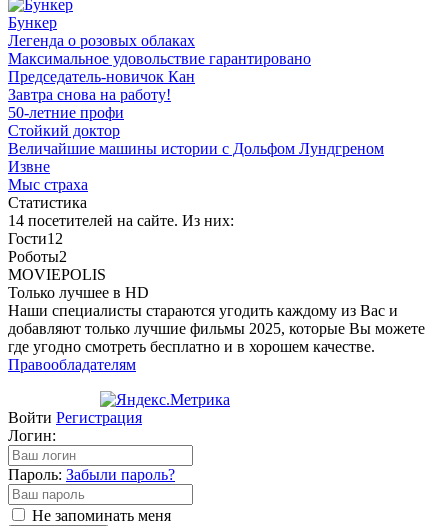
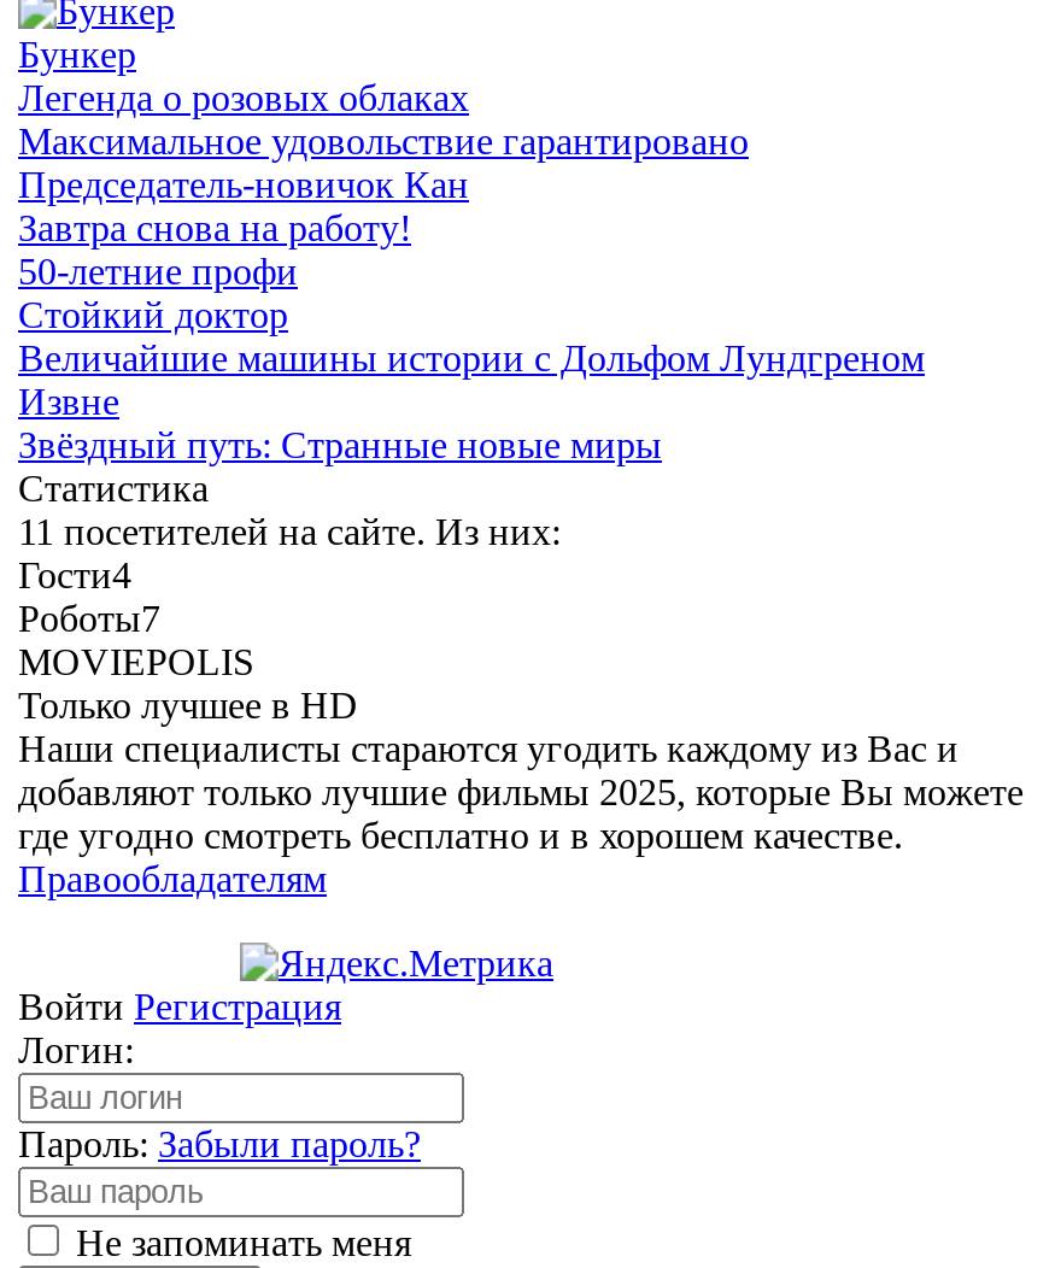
[8,176,88,193] Мыс страха -> [18,423,662,464] Звёздный путь: Странные новые миры
[8,212,234,229] 14 посетителей на сайте. Из них: -> [18,510,561,551] 11 посетителей на сайте. Из них:
[8,230,63,247] Гости12 -> [18,553,131,594] Гости4
[8,248,67,265] Роботы2 -> [18,597,160,638] Роботы7

